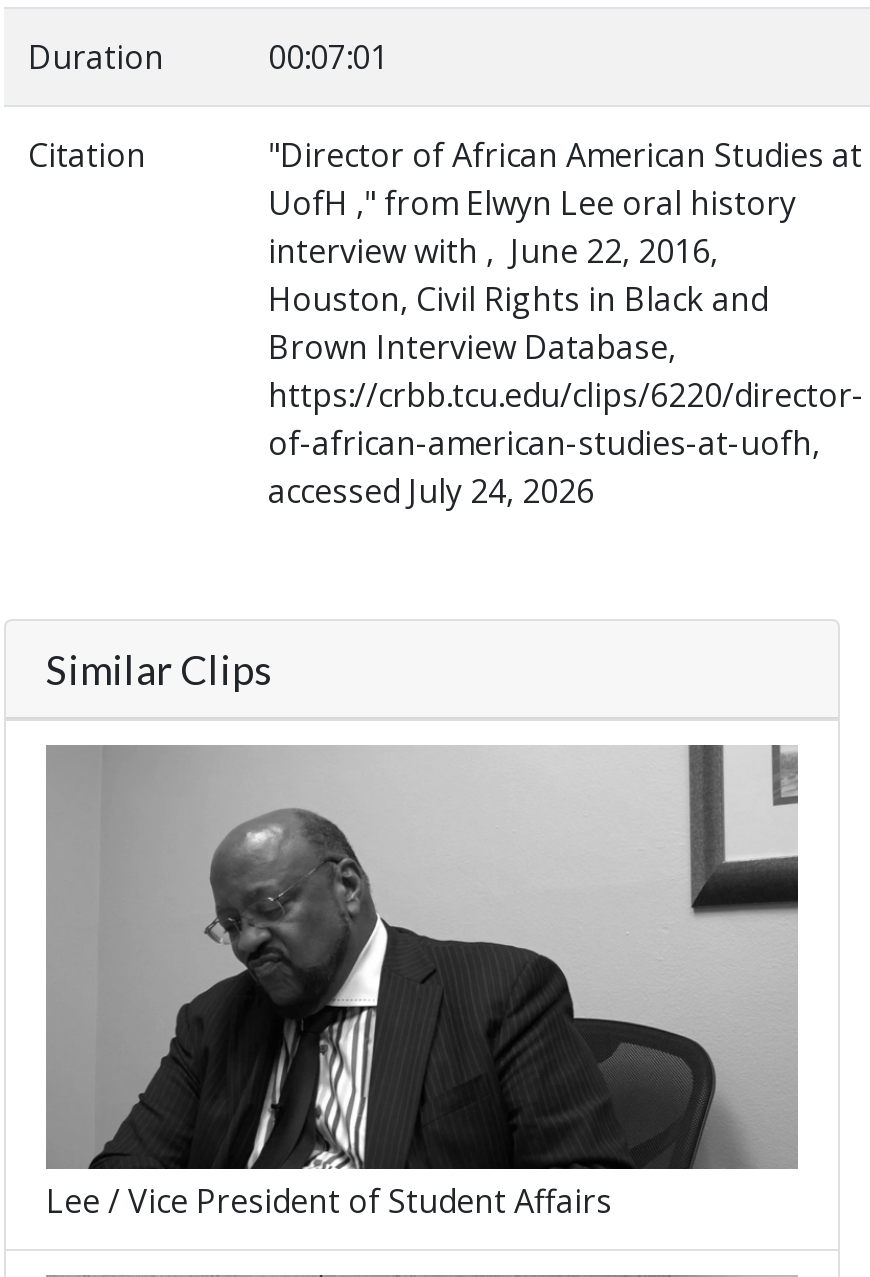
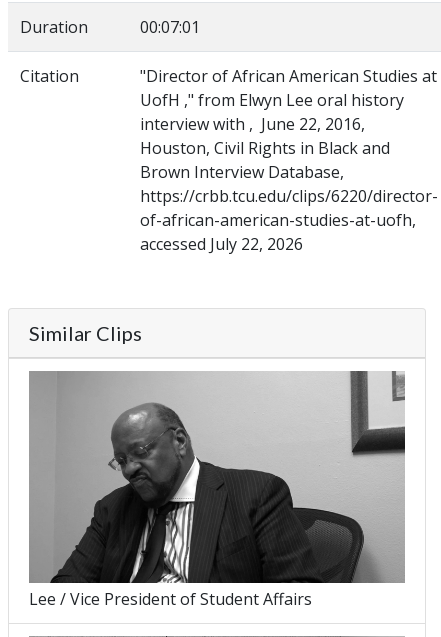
[268,469,594,513] accessed July 24, 2026 -> [140,233,303,255] accessed July 22, 2026

